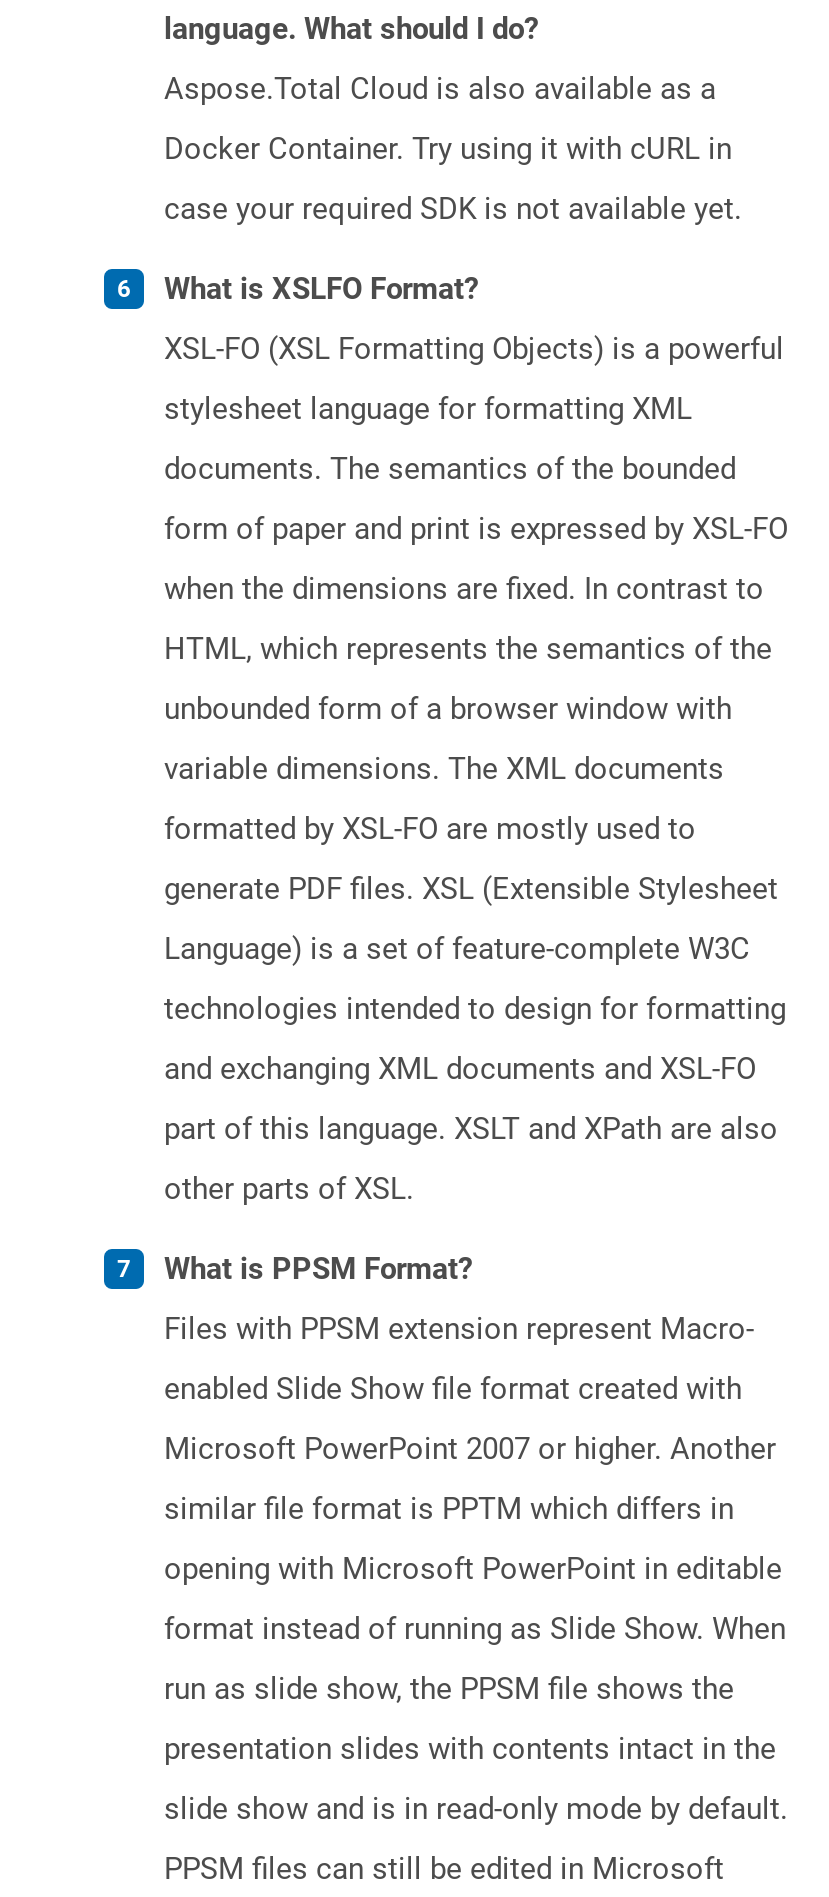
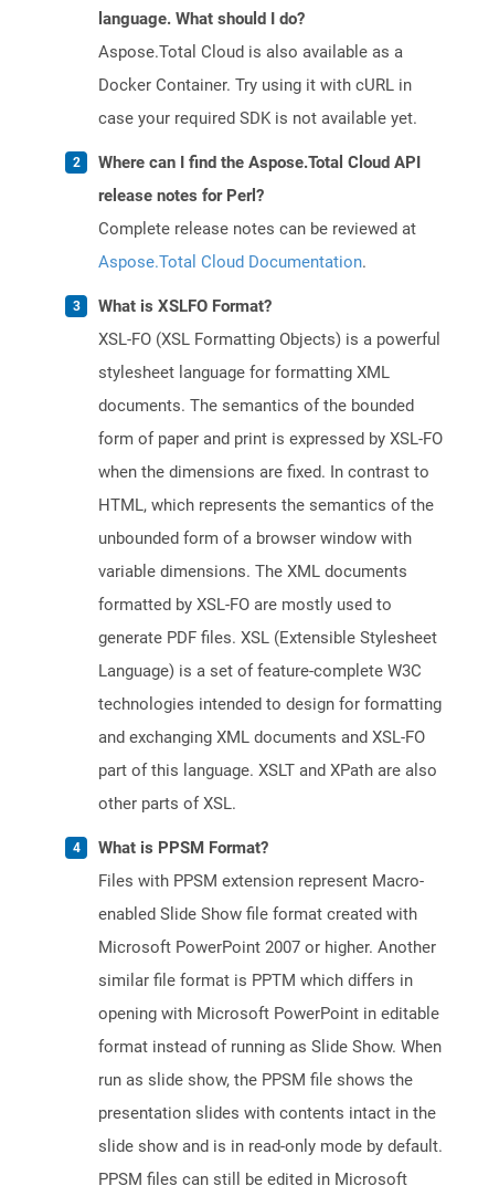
none -> [98,153,421,272] Where can I find the Aspose.Total Cloud API | release notes for Perl? | Complete release notes can be reviewed at | Aspose.Total Cloud Documentation.

